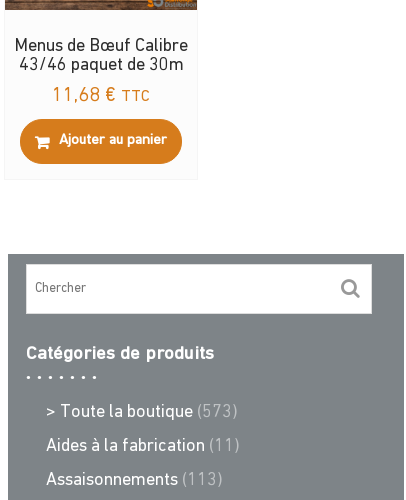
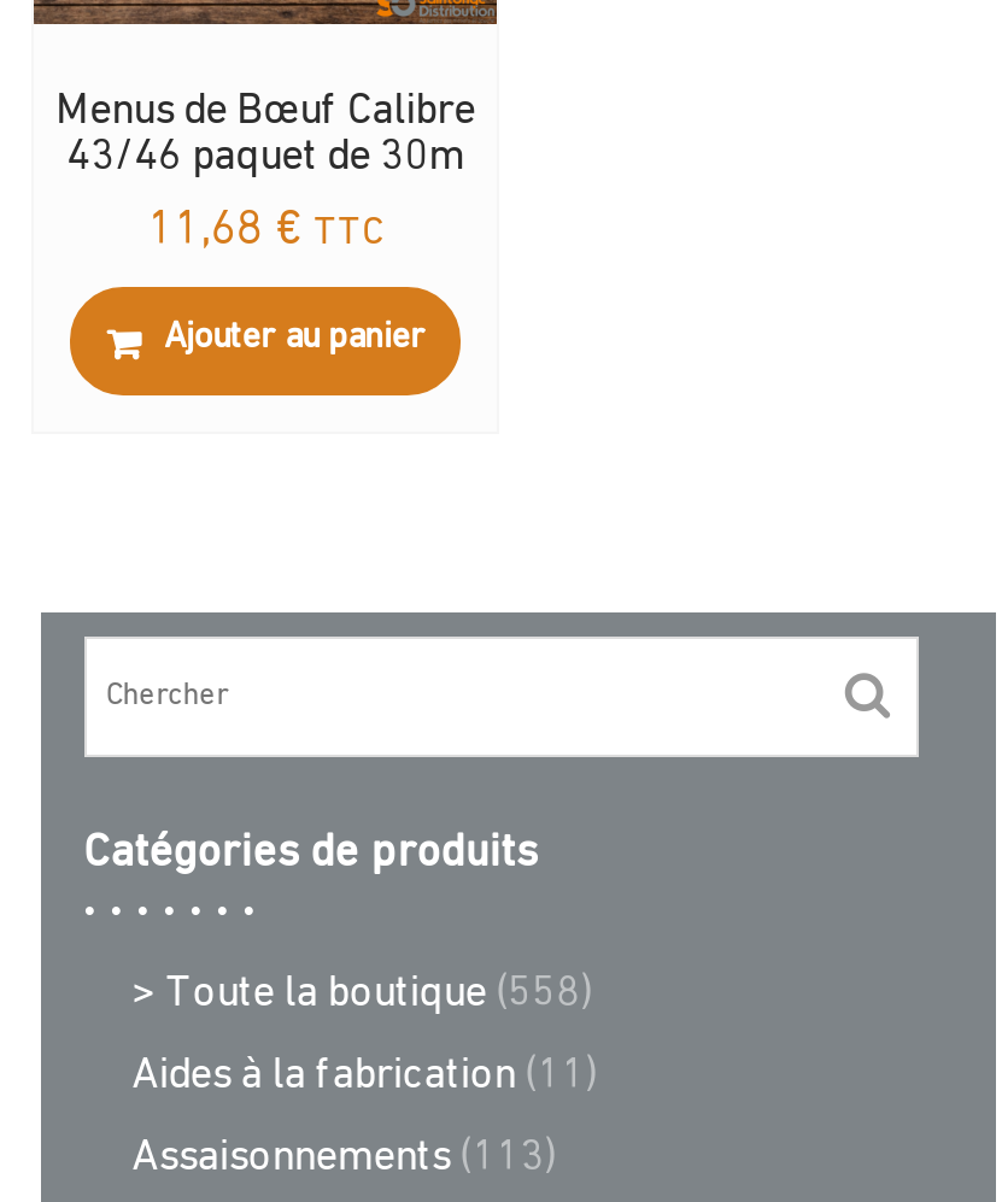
[46,403,238,422] > Toute la boutique (573) -> [132,971,595,1017] > Toute la boutique (558)

